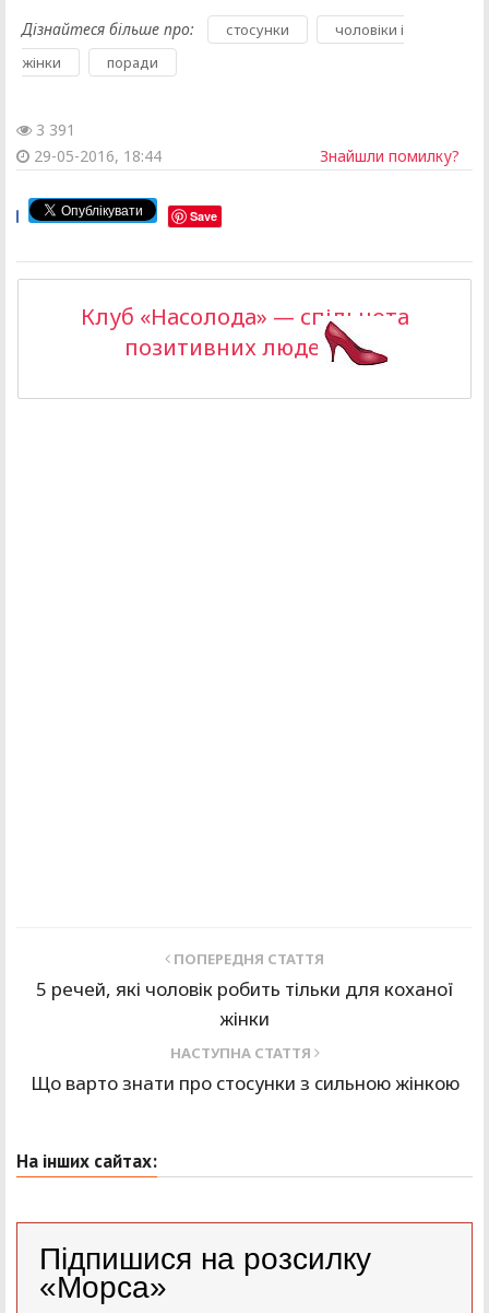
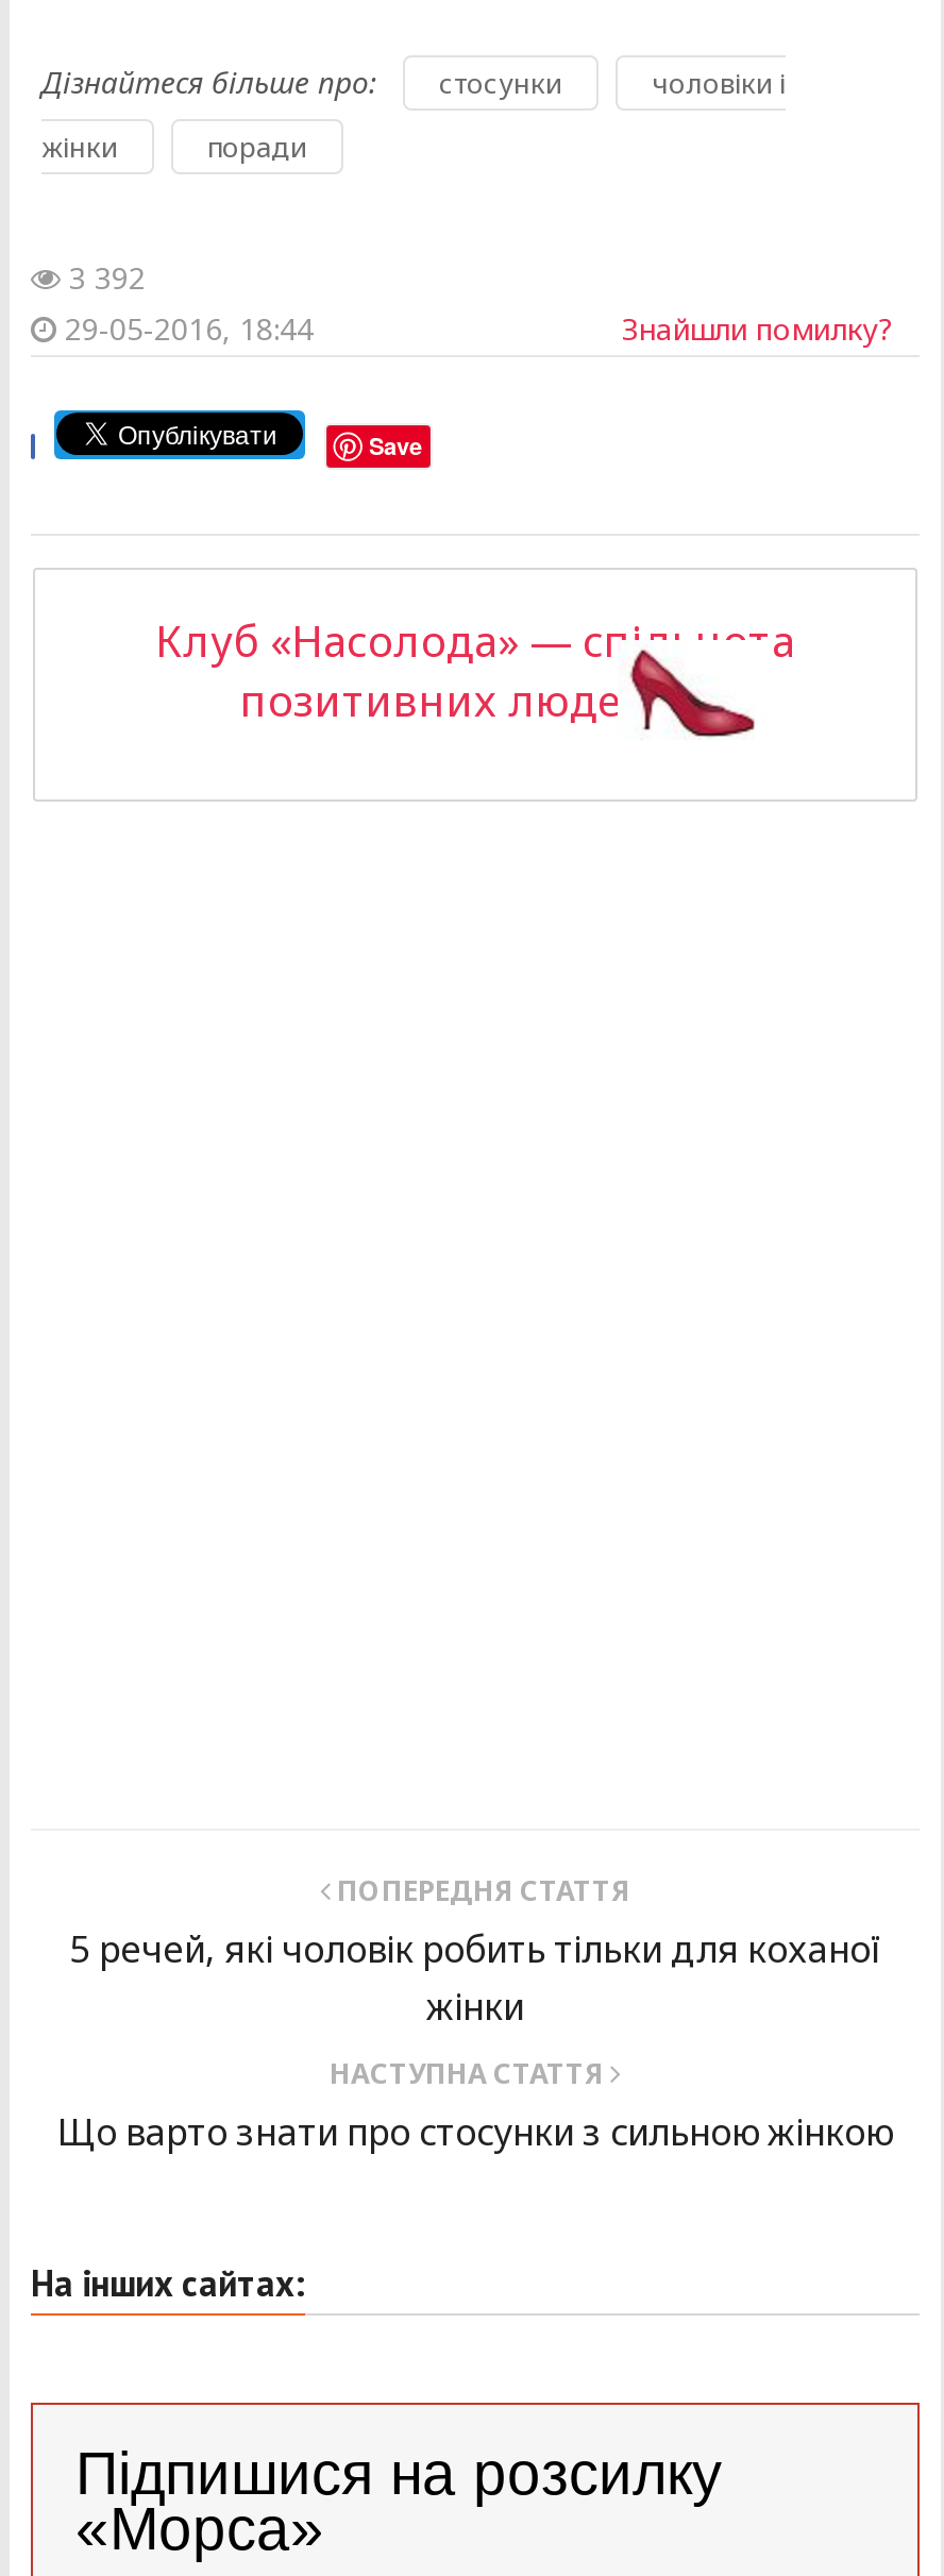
[32,119,75,140] 3 391 -> [61,258,146,298] 3 392

